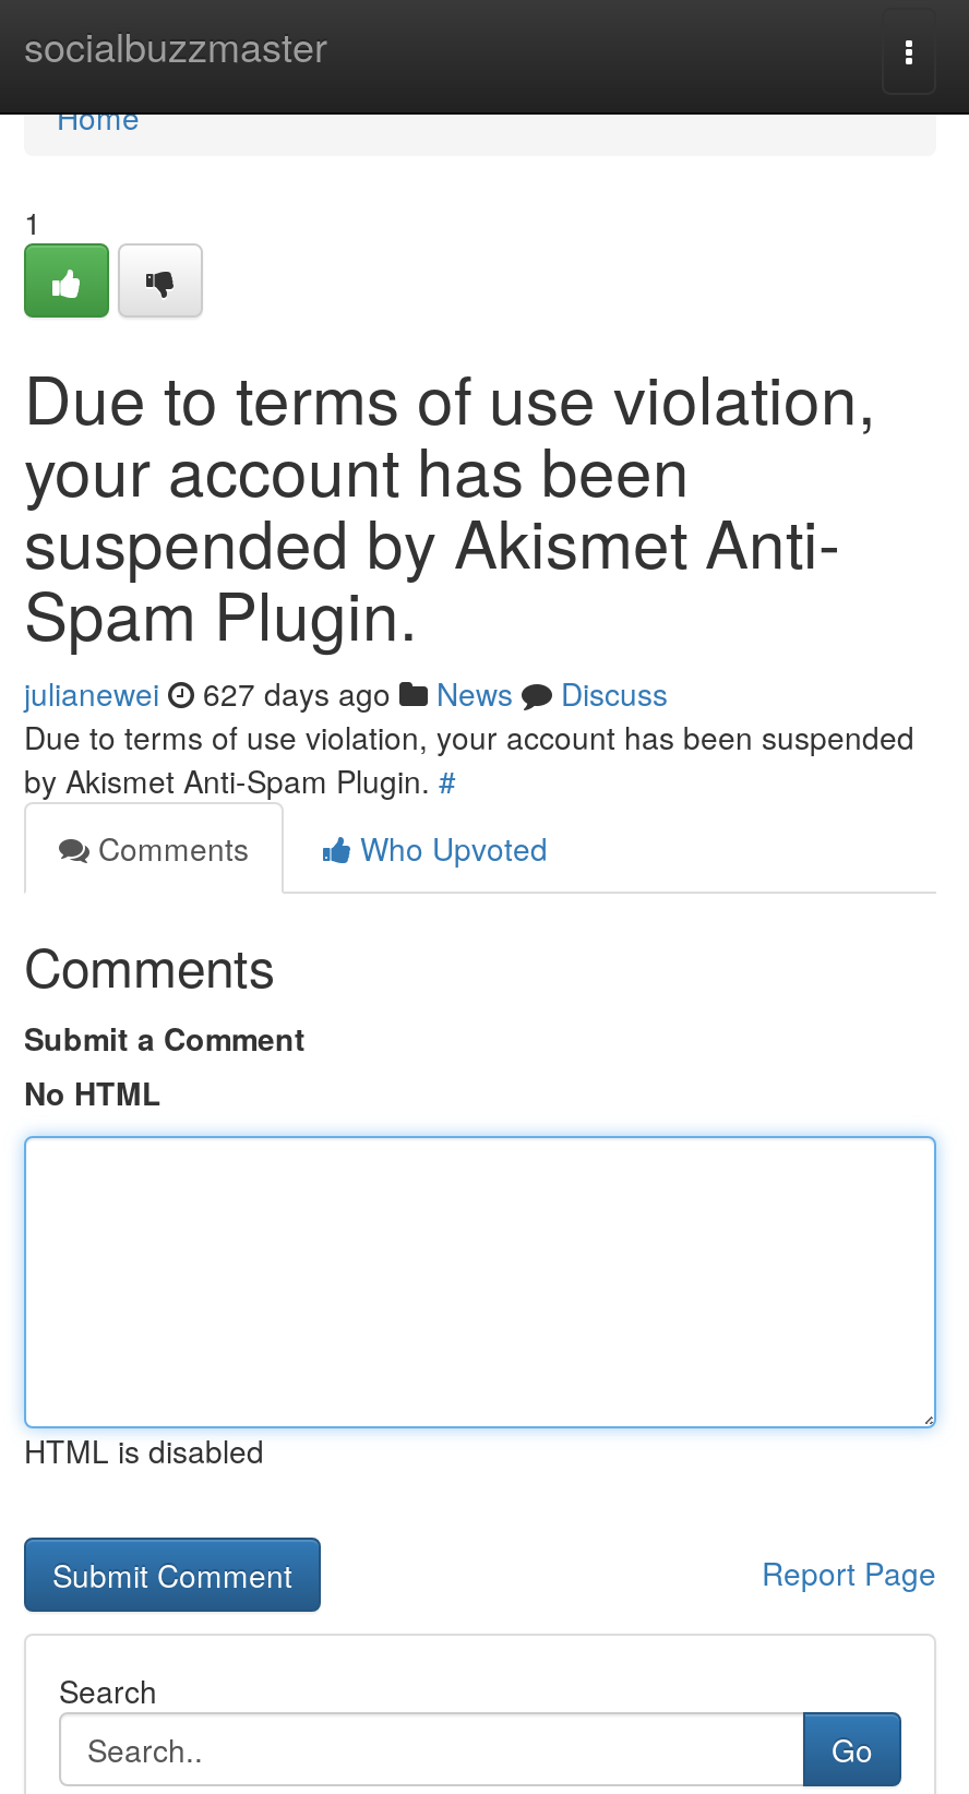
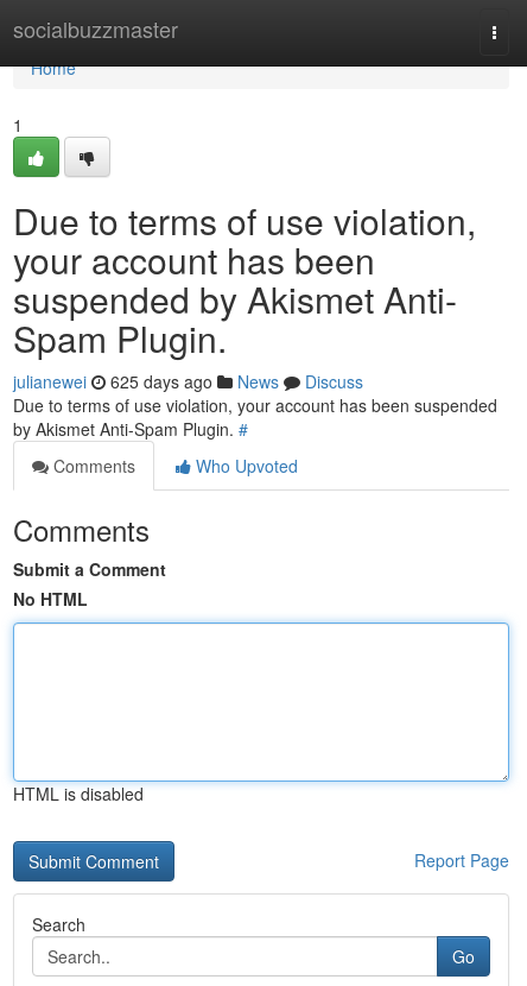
[24,671,668,715] julianewei 627 days ago News Discuss -> [13,369,363,393] julianewei 625 days ago News Discuss

